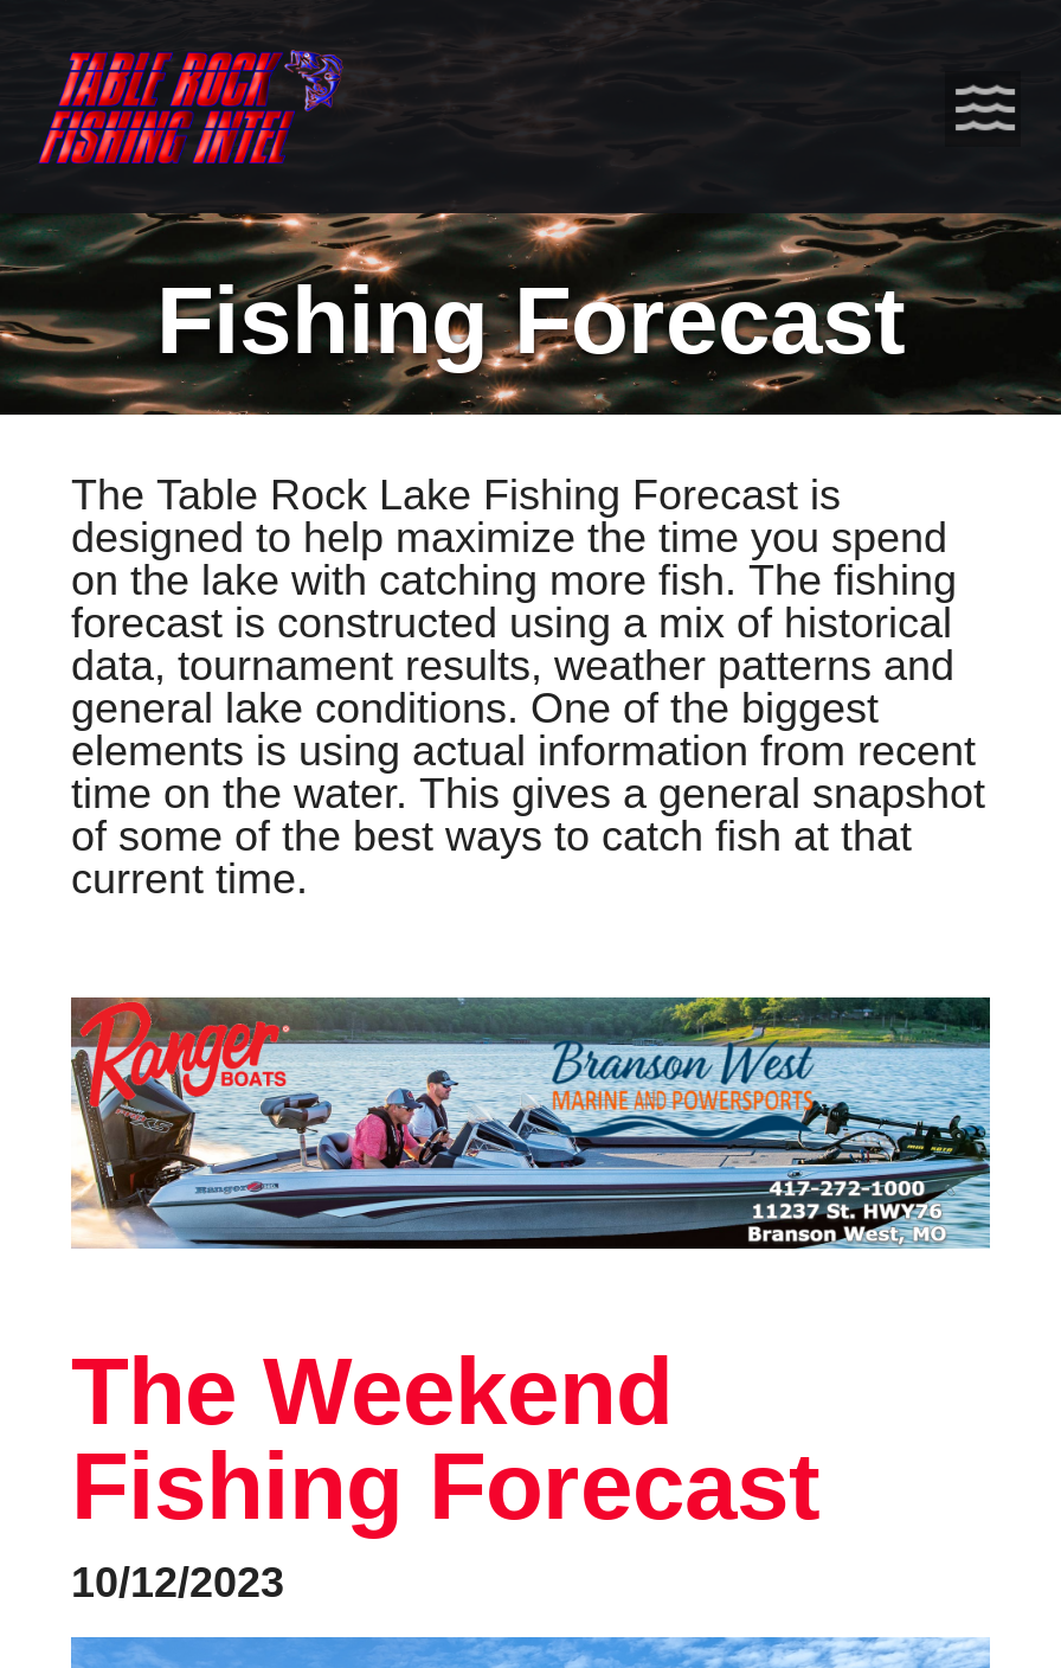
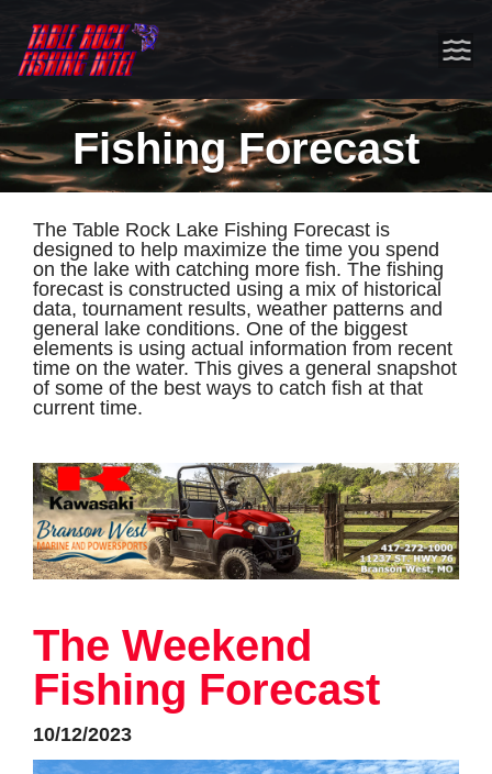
[71,995,992,1251] [image] -> [32,462,460,580] [image]

